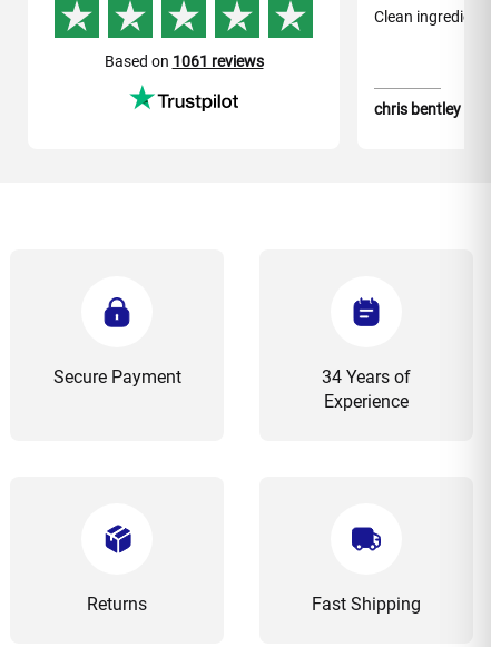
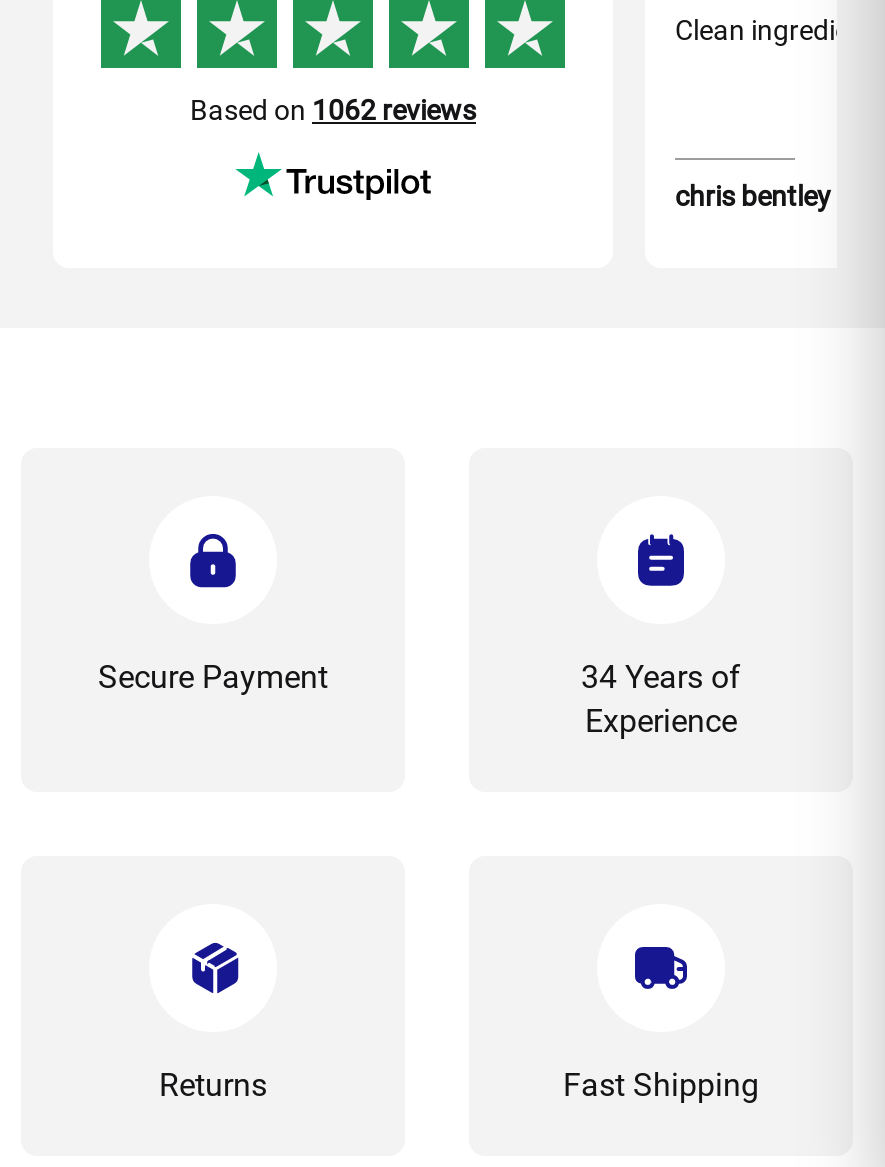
[104,52,263,70] Based on 1061 reviews -> [190,93,476,125] Based on 1062 reviews

